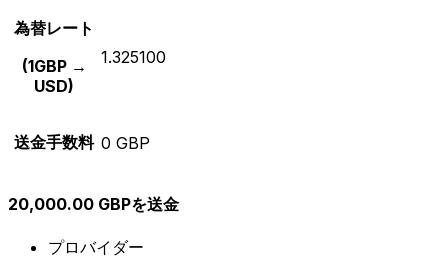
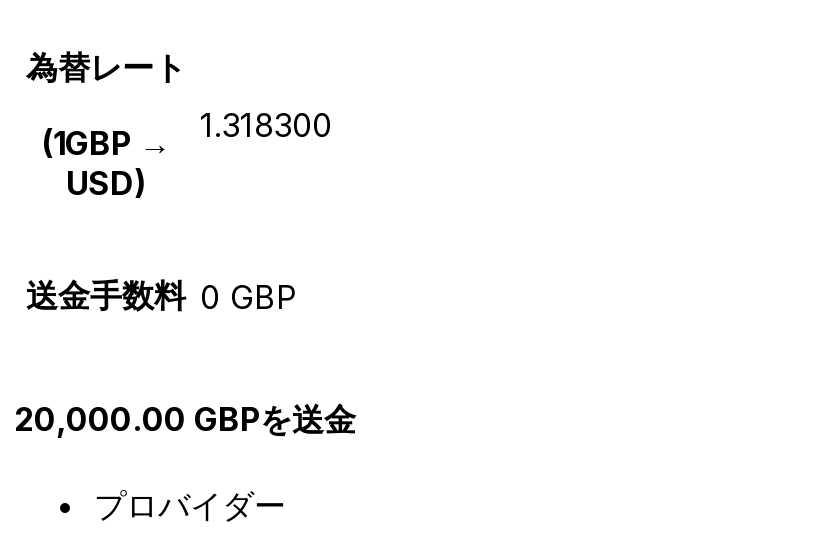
[101,47,166,67] 1.325100 -> [200,104,332,144] 1.318300

